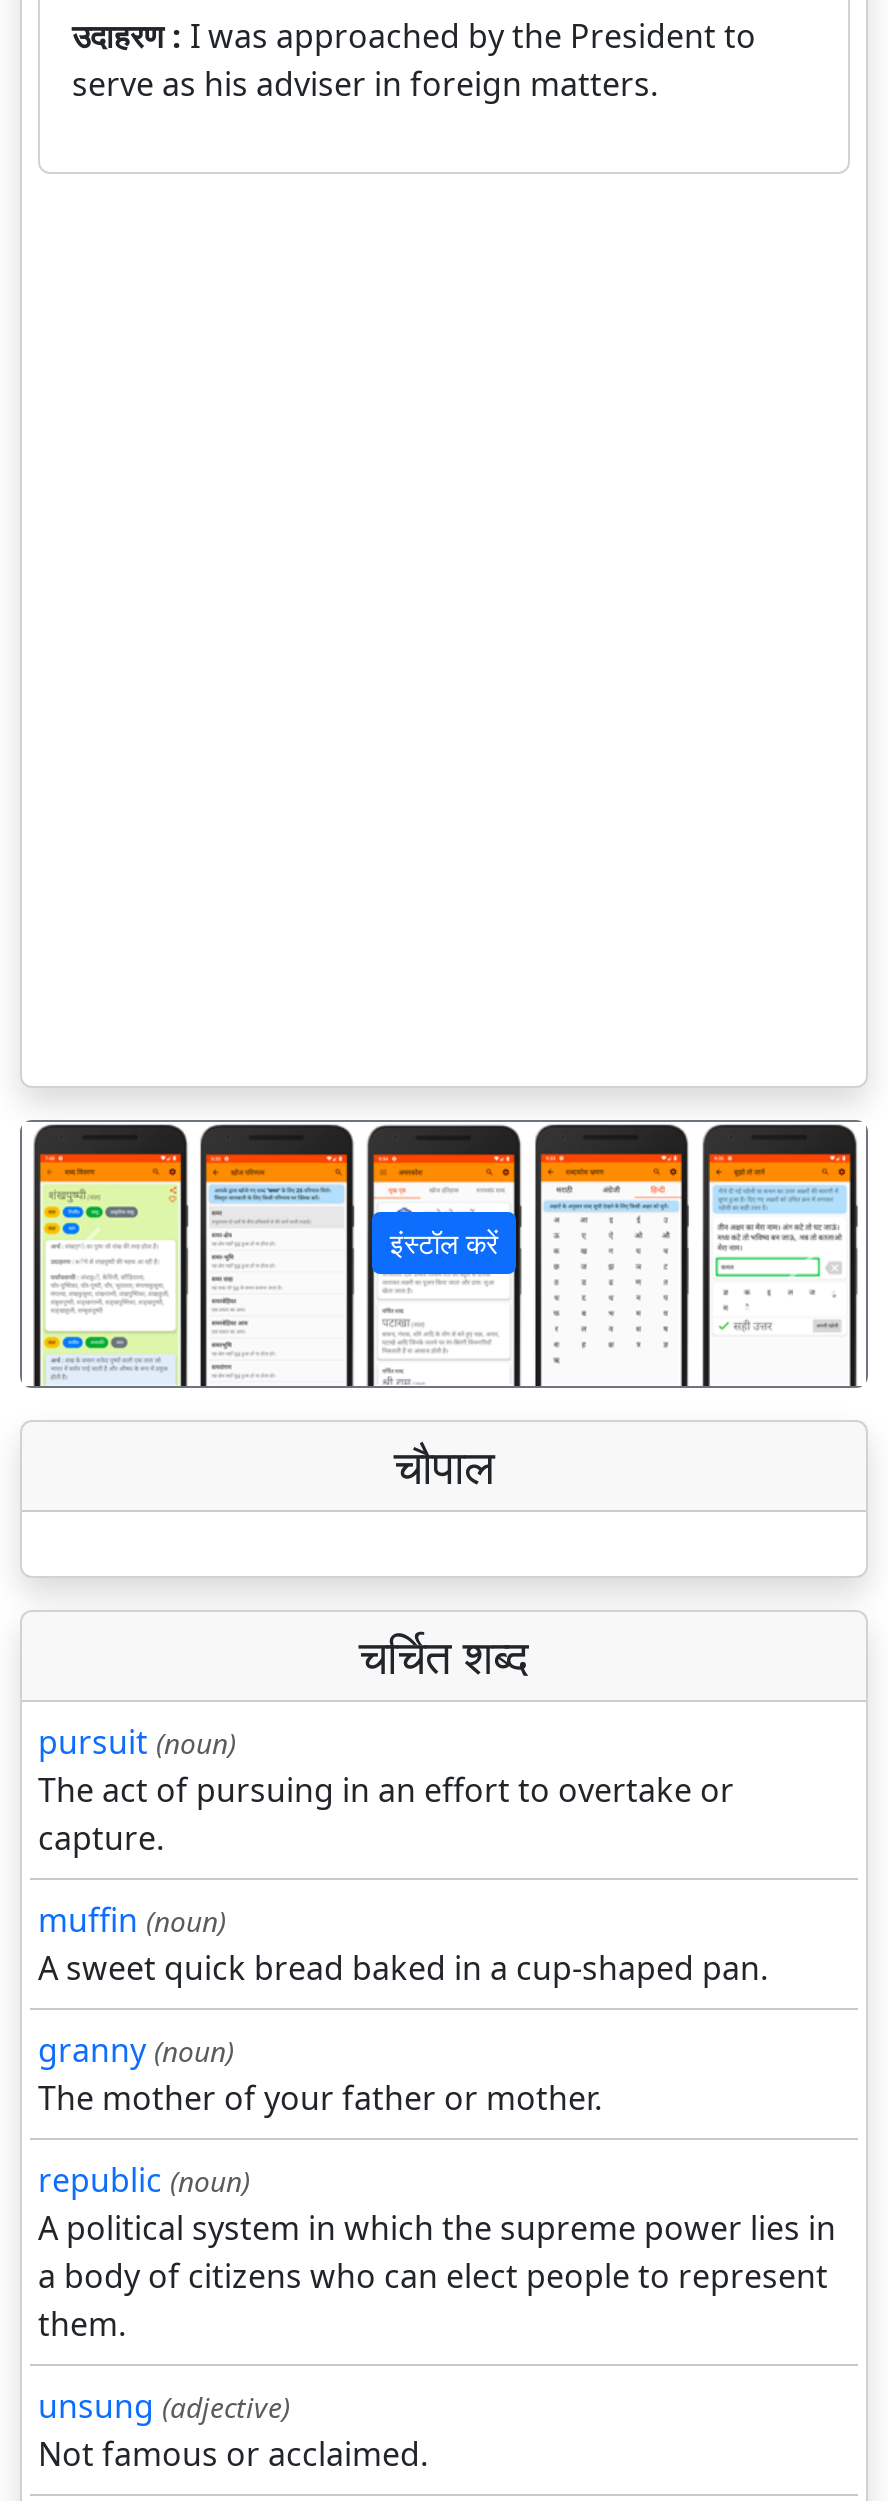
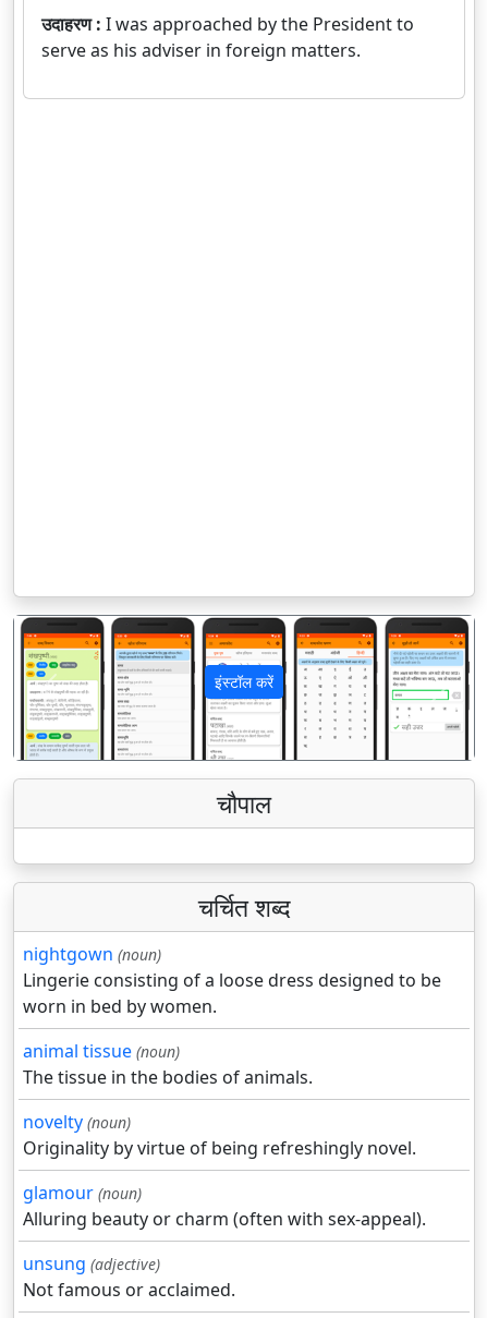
[38,1720,734,1860] pursuit (noun) | The act of pursuing in an effort to overtake or | capture. -> [23,942,441,1018] nightgown (noun) | Lingerie consisting of a loose dress designed to be | worn in bed by women.
[38,1898,768,1990] muffin (noun) | A sweet quick bread baked in a cup-shaped pan. -> [23,1039,313,1089] animal tissue (noun) | The tissue in the bodies of animals.
[38,2028,602,2120] granny (noun) | The mother of your father or mother. -> [23,1110,416,1160] novelty (noun) | Originality by virtue of being refreshingly novel.
[38,2158,836,2346] republic (noun) | A political system in which the supreme power lies in | a body of citizens who can elect people to represent | them. -> [23,1181,426,1231] glamour (noun) | Alluring beauty or charm (often with sex-appeal).

